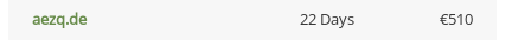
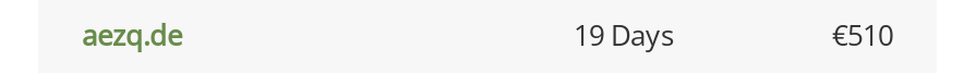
[299,8,354,29] 22 Days -> [574,15,674,54] 19 Days

